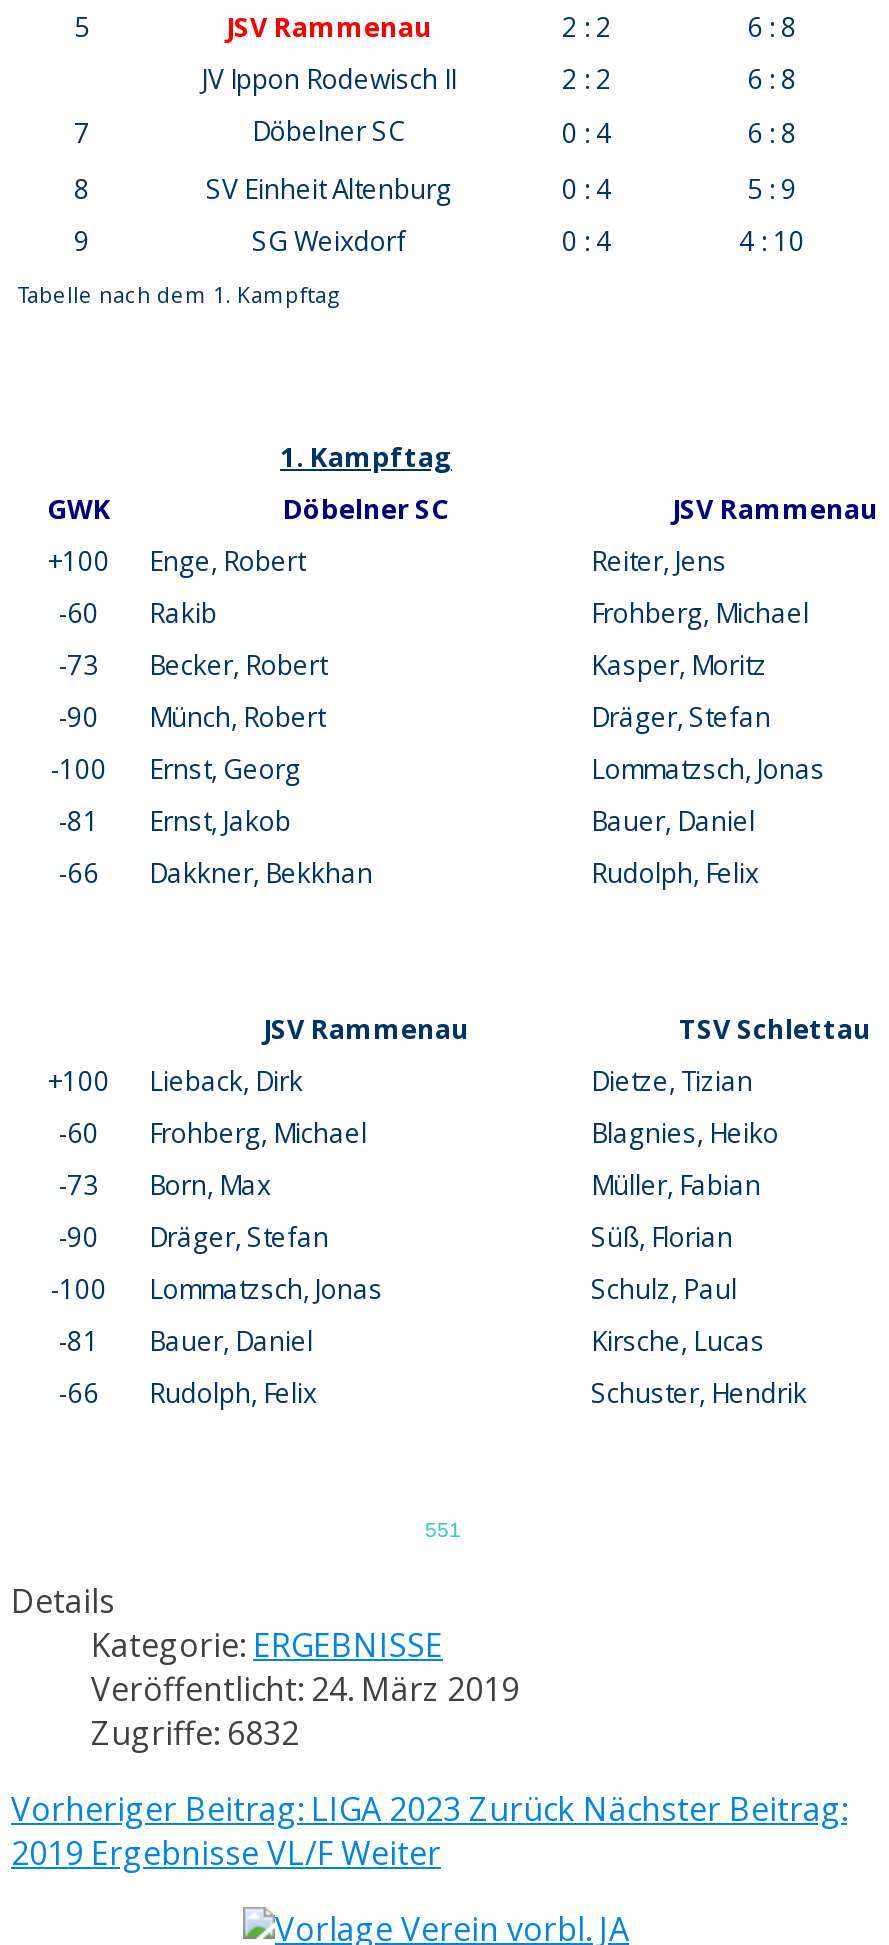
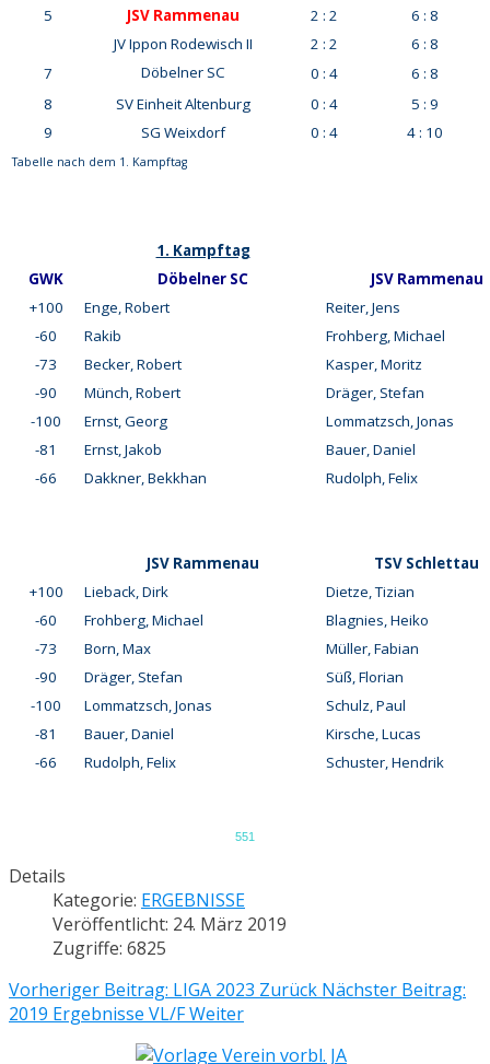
[91,1711,299,1755] Zugriffe: 6832 -> [52,936,166,960] Zugriffe: 6825

